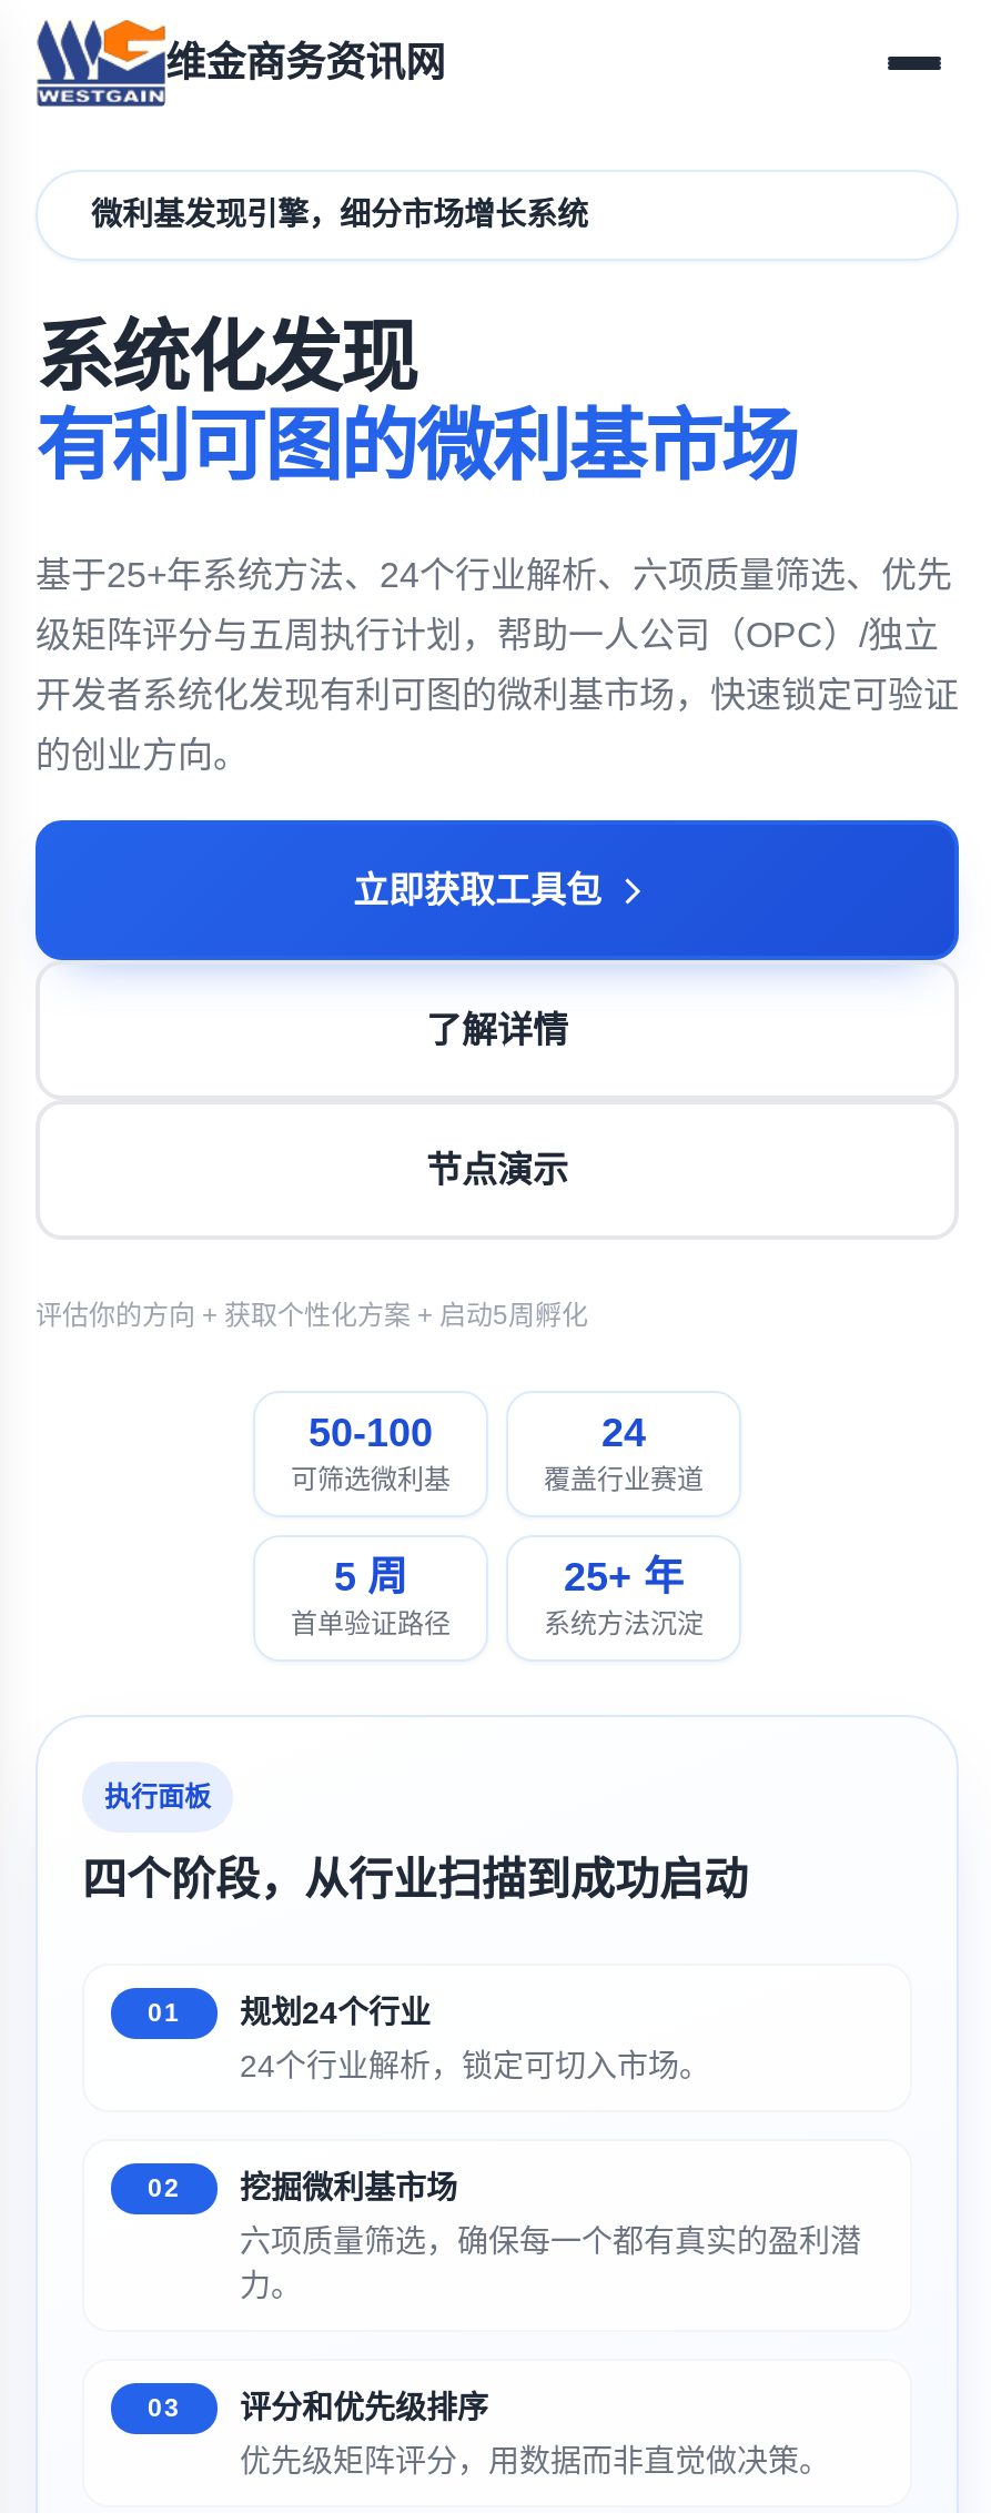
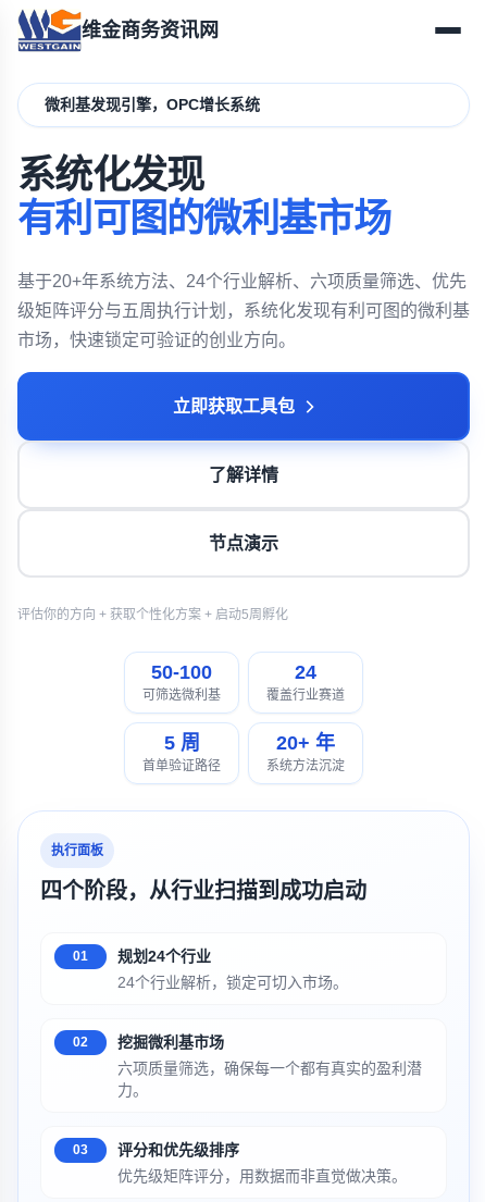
[91,196,588,232] 微利基发现引擎，细分市场增长系统 -> [45,96,260,113] 微利基发现引擎，OPC增长系统
[36,556,959,774] 基于25+年系统方法、24个行业解析、六项质量筛选、优先 | 级矩阵评分与五周执行计划，帮助一人公司（OPC）/独立 | 开发者系统化发现有利可图的微利基市场，快速锁定可验证 | 的创业方向。 -> [17,272,470,349] 基于20+年系统方法、24个行业解析、六项质量筛选、优先 | 级矩阵评分与五周执行计划，系统化发现有利可图的微利基 | 市场，快速锁定可验证的创业方向。
[564,1555,684,1599] 25+ 年 -> [276,732,335,754] 20+ 年

